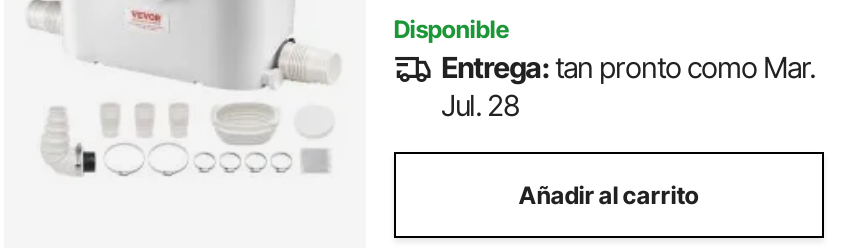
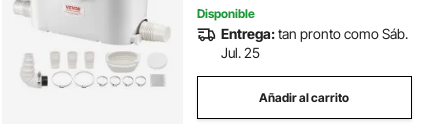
[441,50,815,84] Entrega: tan pronto como Mar. -> [221,25,408,42] Entrega: tan pronto como Sáb.
[441,88,519,122] Jul. 28 -> [221,44,260,61] Jul. 25

